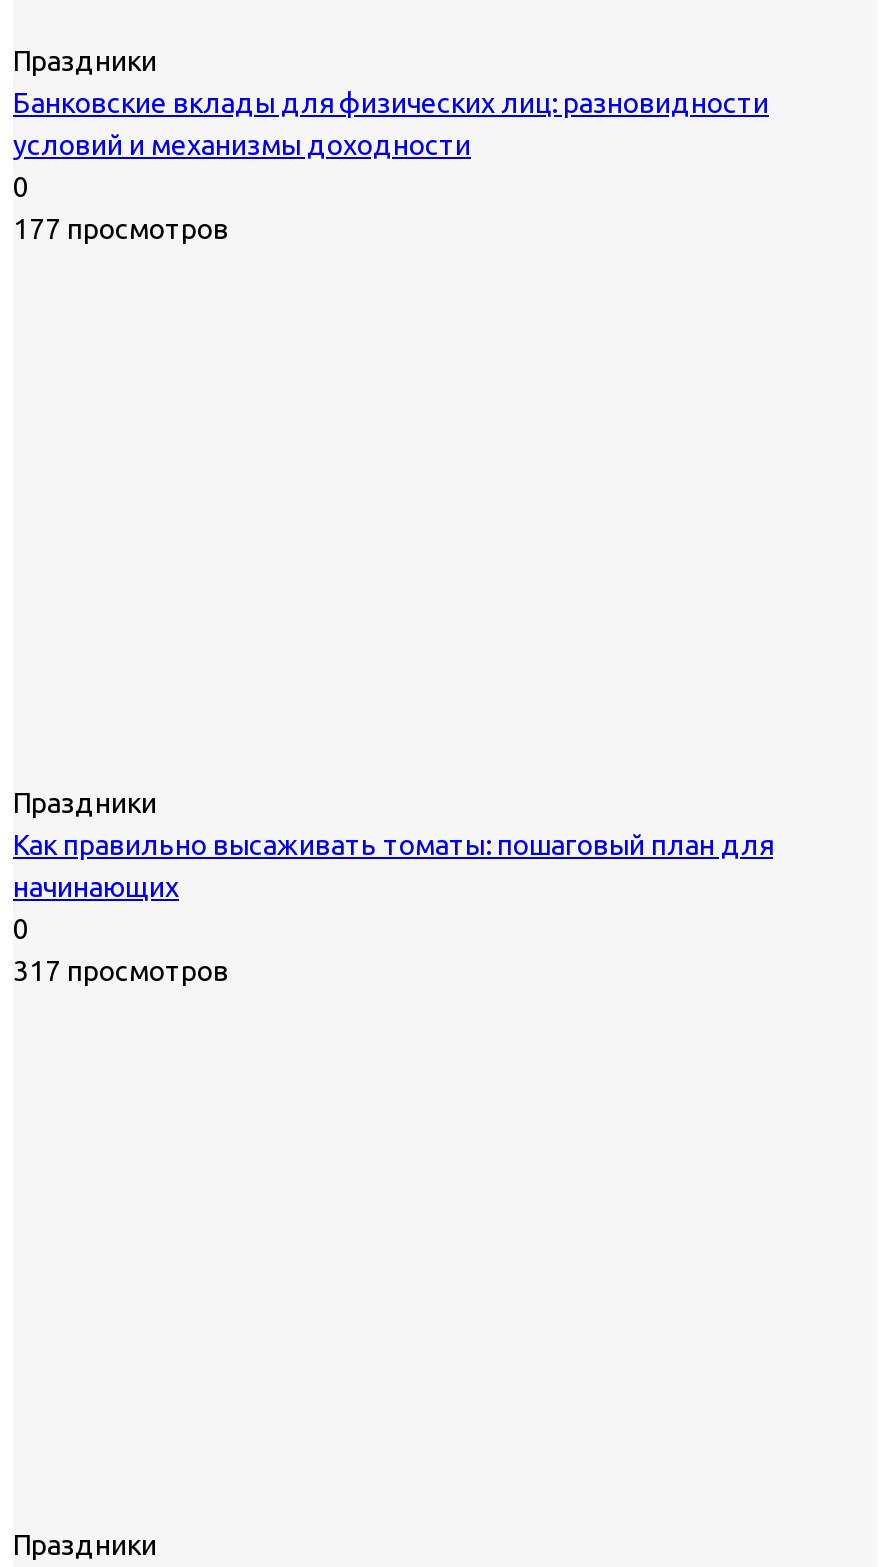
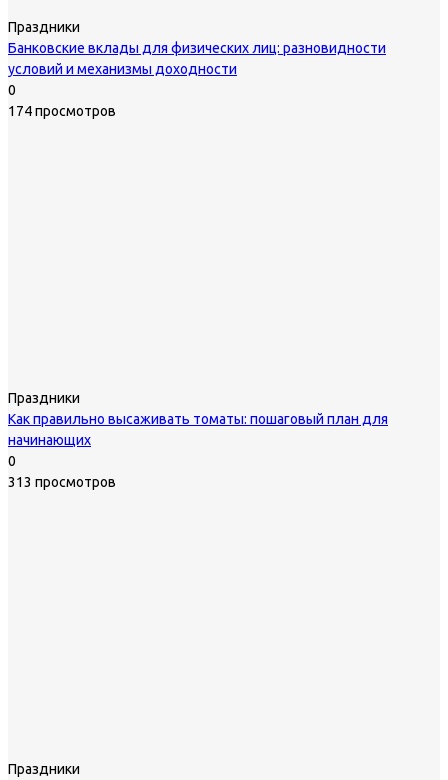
[13,213,229,245] 177 просмотров -> [8,103,116,119] 174 просмотров
[13,955,229,987] 317 просмотров -> [8,474,116,490] 313 просмотров

